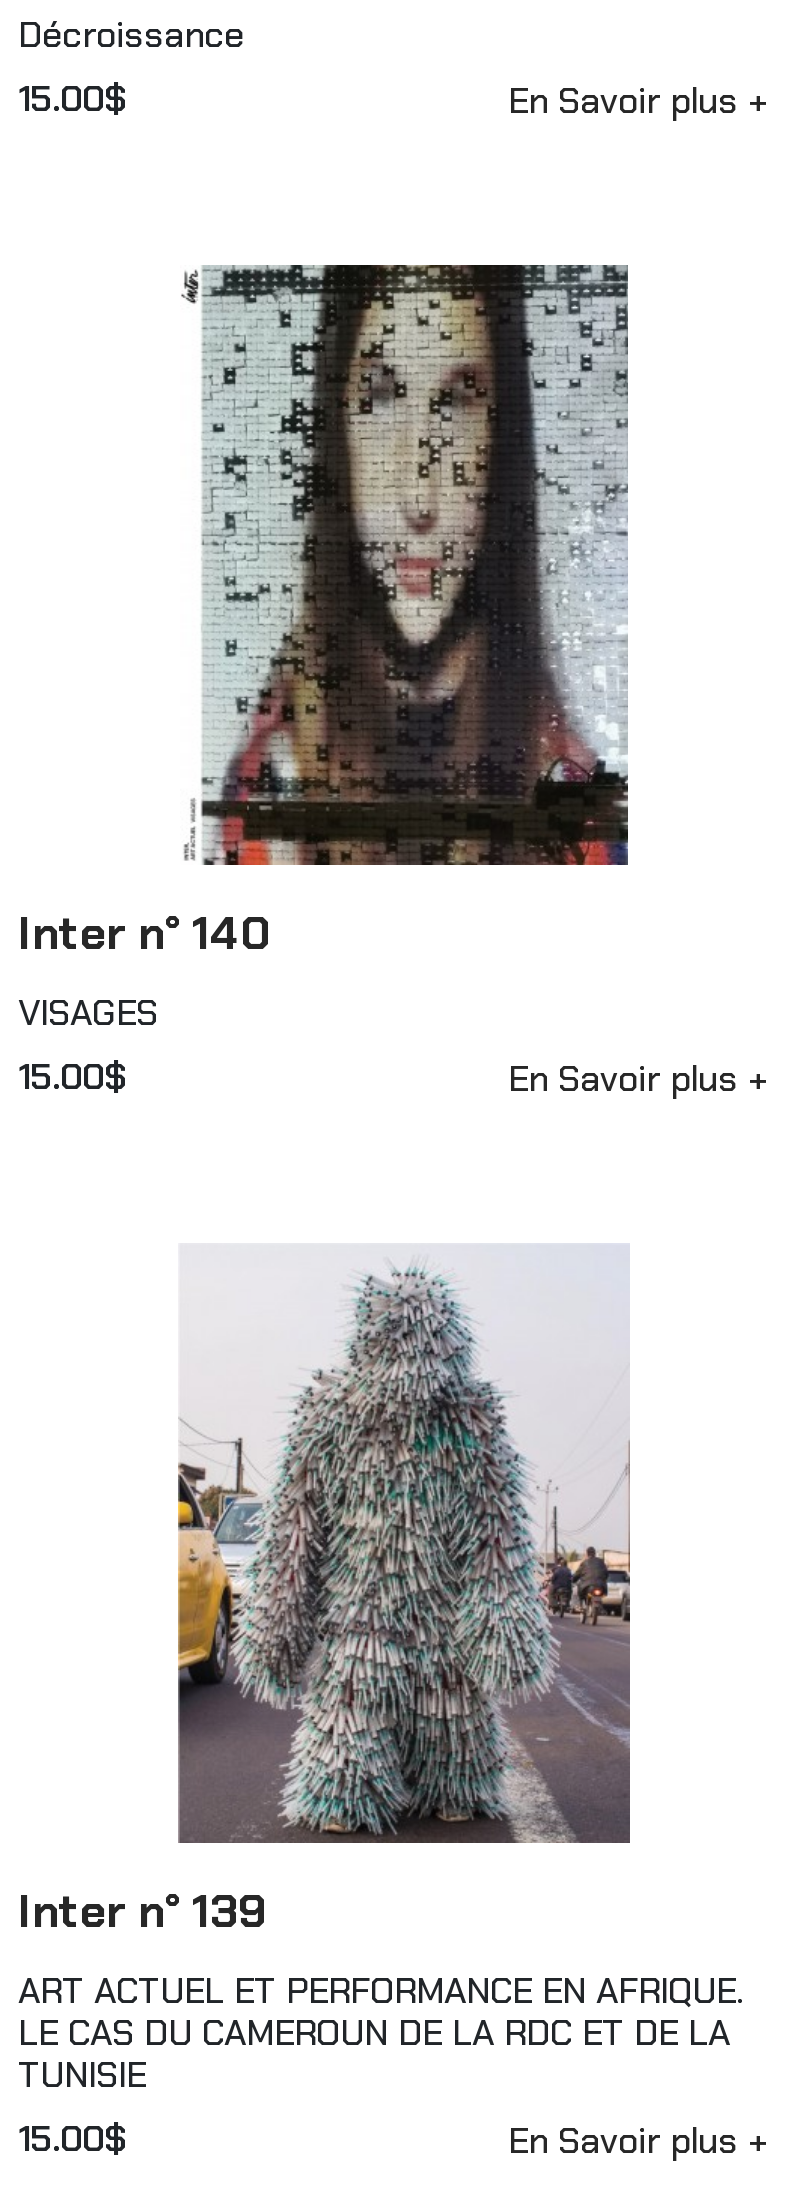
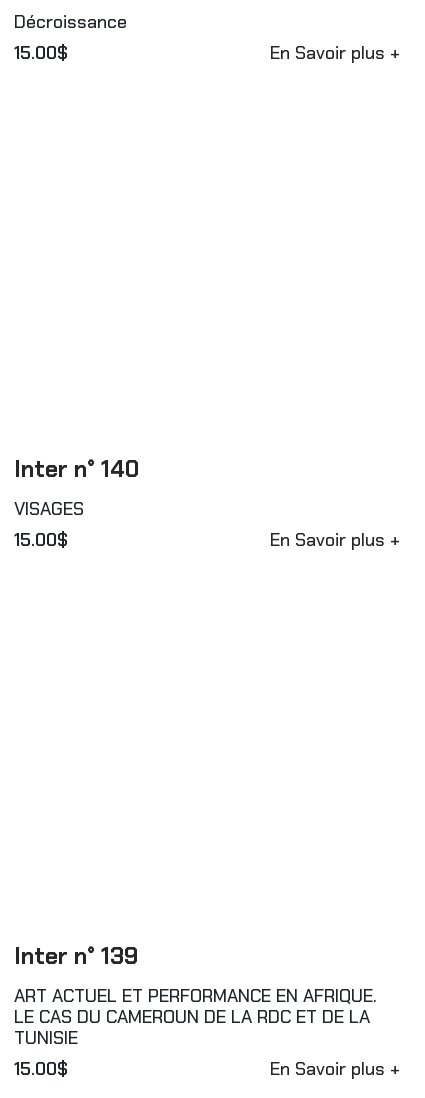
[180,263,630,867] [image] -> none
[176,1245,632,1845] [image] -> none

